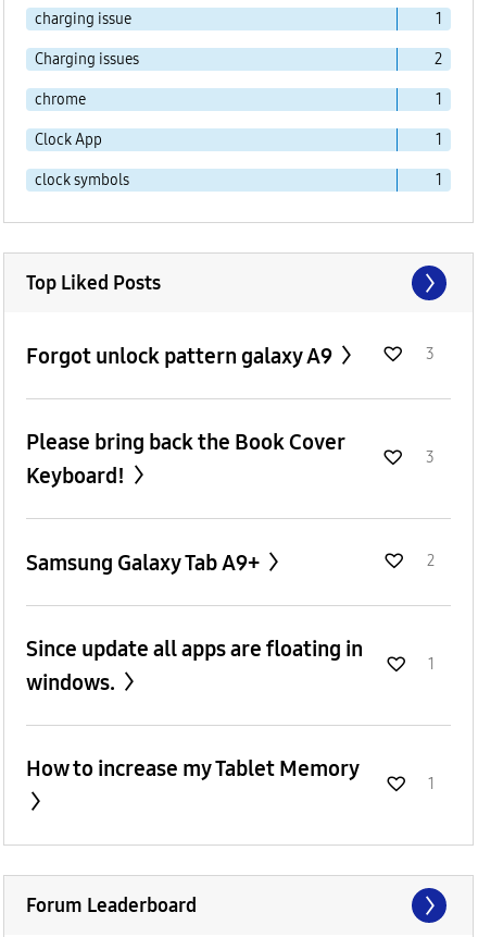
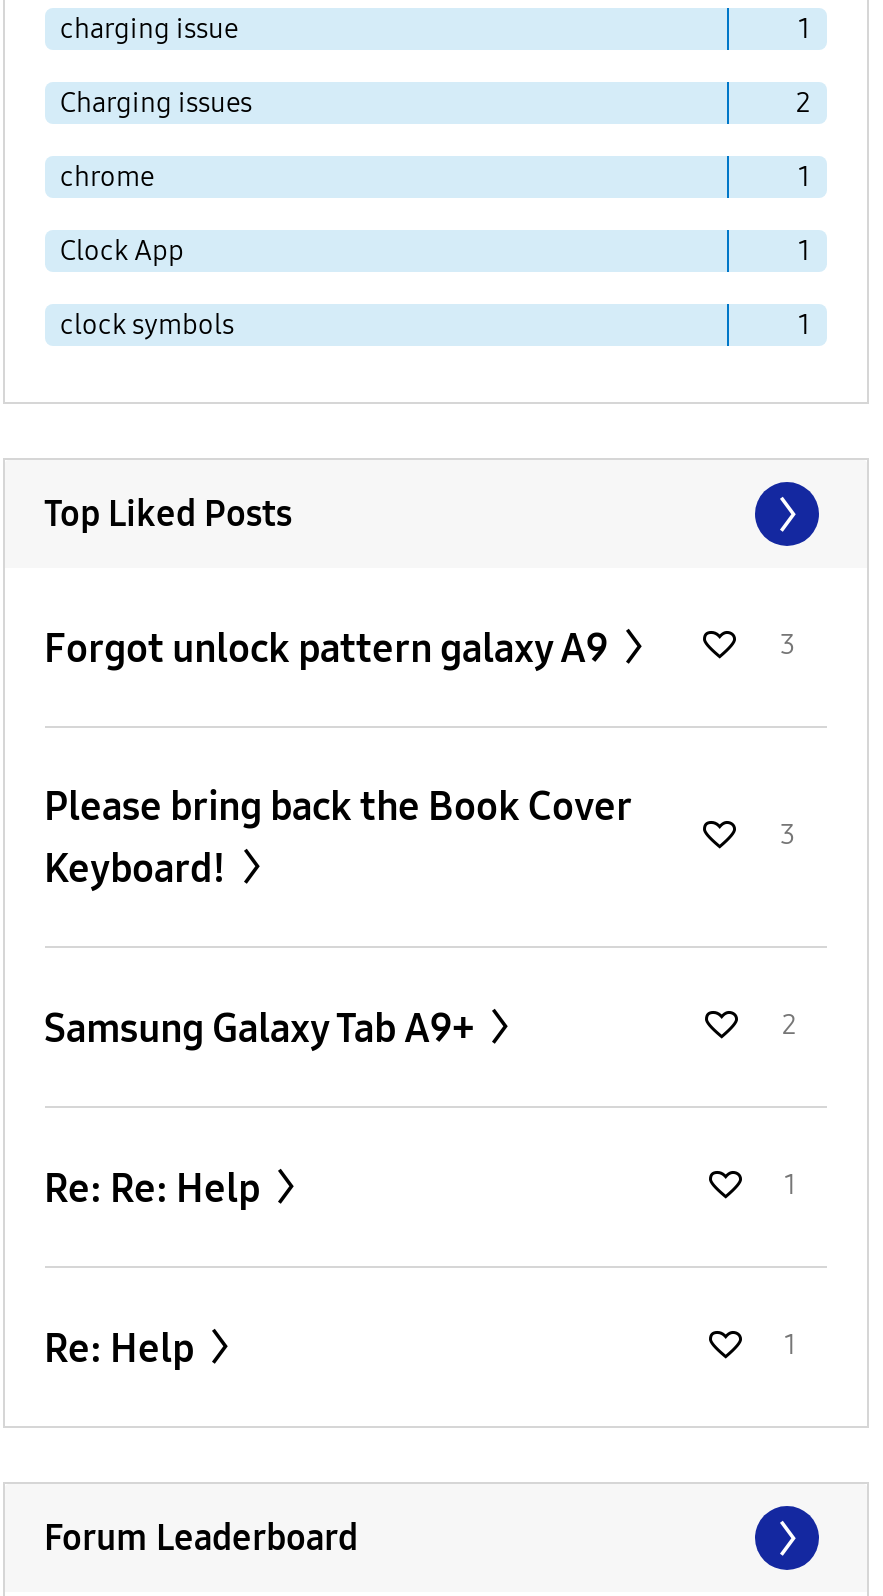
[26,636,362,695] Since update all apps are floating in | windows. -> [44,1164,268,1212] Re: Re: Help
[26,755,358,781] How to increase my Tablet Memory -> [44,1324,202,1372] Re: Help

